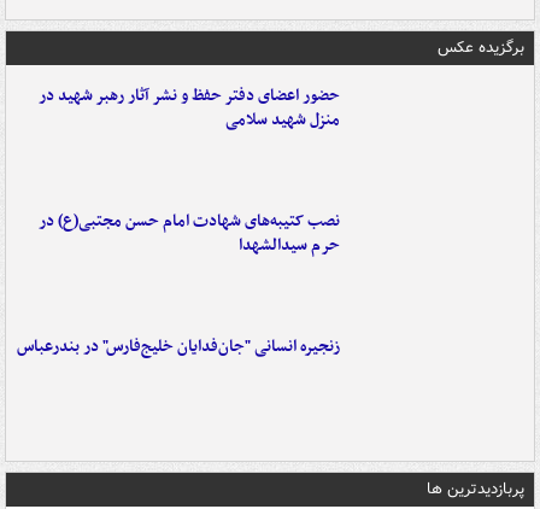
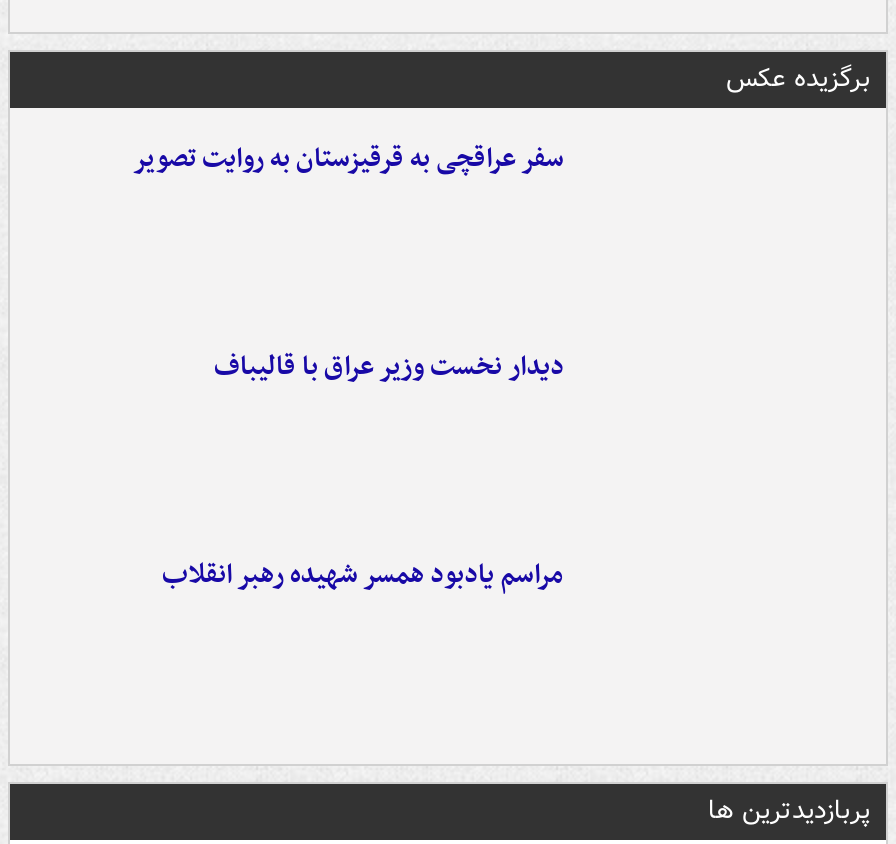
[39,82,340,134] حضور اعضای دفتر حفظ و نشر آثار رهبر شهید در | منزل شهید سلامی -> [132,136,564,182] سفر عراقچی به قرقیزستان به روایت تصویر
[39,207,340,259] نصب کتیبه‌های شهادت امام حسن مجتبی(ع) در | حرم سیدالشهدا -> [214,344,564,390] دیدار نخست وزیر عراق با قالیباف
[17,333,340,361] زنجیره انسانی "جان‌فدایان خلیج‌فارس" در بندرعباس -> [162,552,564,598] مراسم یادبود همسر شهیده رهبر انقلاب

